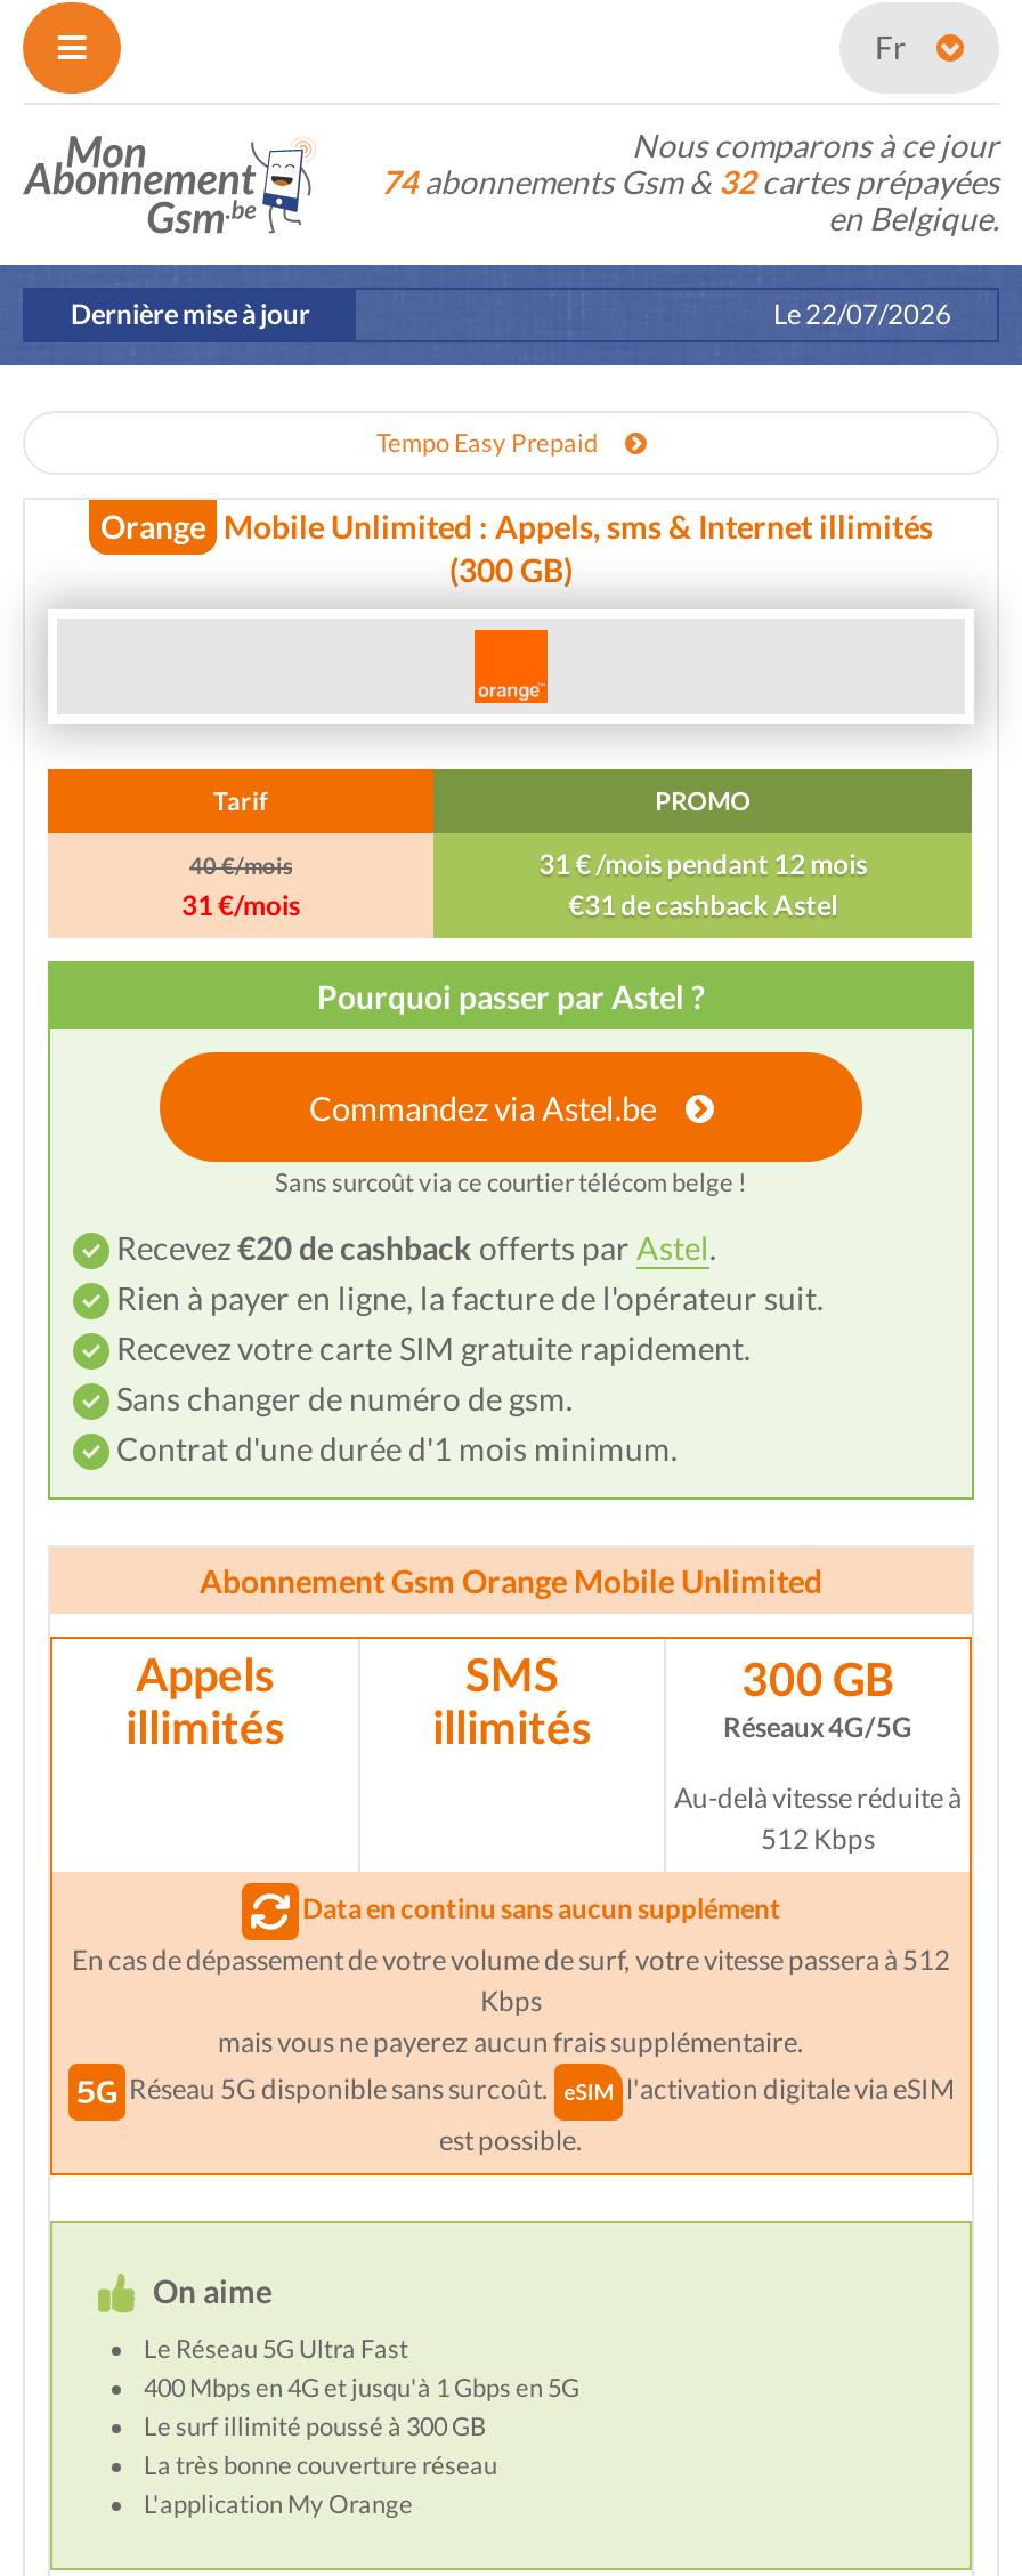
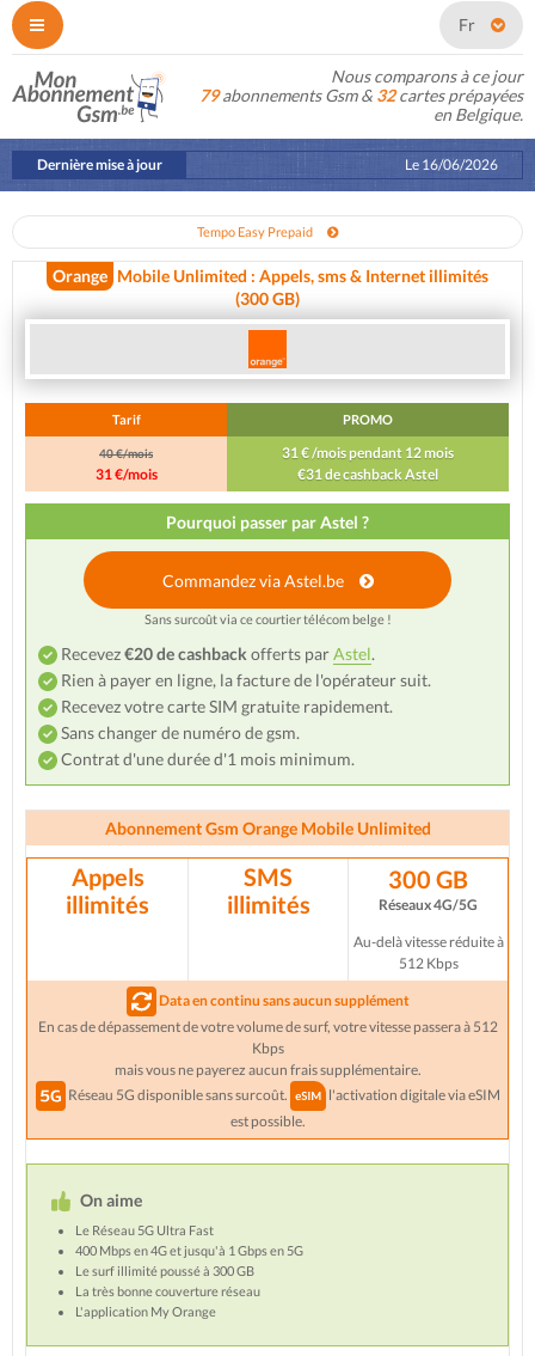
[381,162,999,201] 74 abonnements Gsm & 32cartes prépayées -> [199,85,523,105] 79 abonnements Gsm & 32cartes prépayées
[773,297,951,331] Le22/07/2026 -> [405,156,498,174] Le16/06/2026

